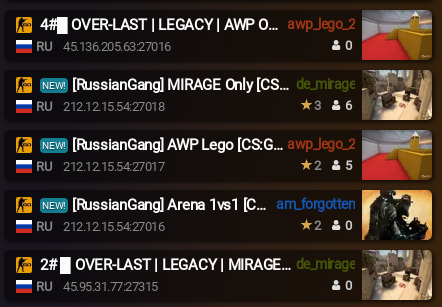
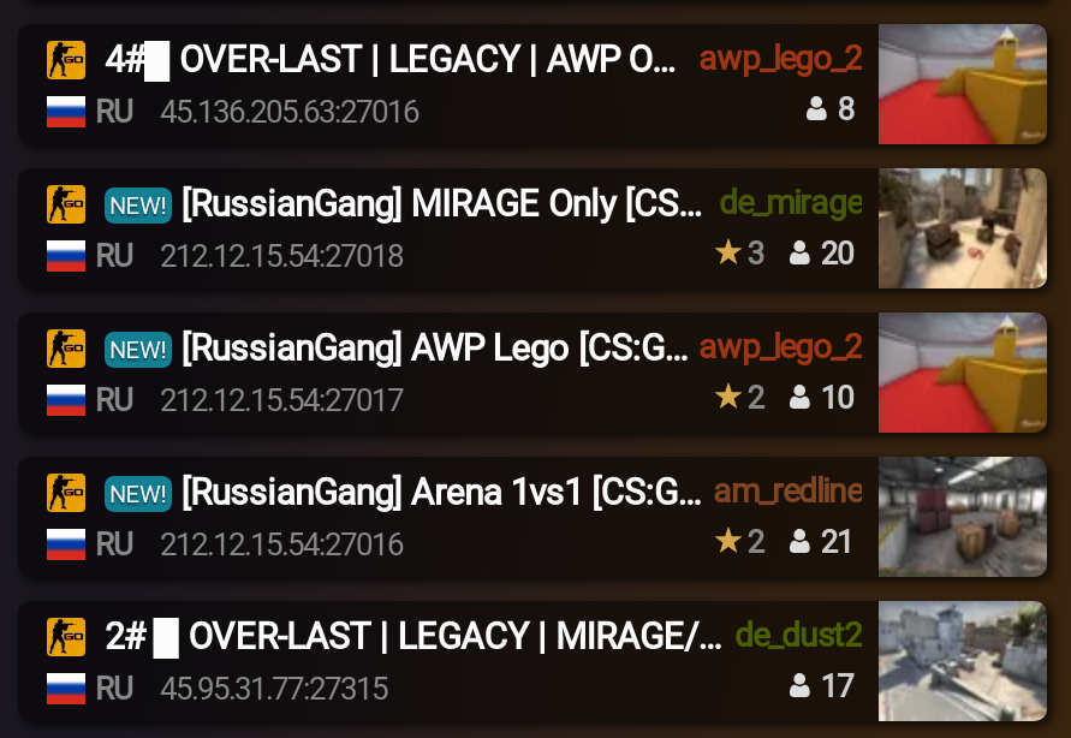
[342,38,351,53] 0 -> [831,91,853,127] 8
[311,98,351,113] 3 6 -> [740,236,853,272] 3 20
[311,158,351,173] 2 5 -> [740,380,853,416] 2 10
[276,189,433,241] [image] | am_forgotten -> [713,454,1049,579] [image] | am_redline
[311,218,351,233] 2 0 -> [740,524,853,560] 2 21
[295,250,432,301] [image] | de_mirage -> [734,601,1047,724] [image] | de_dust2
[342,278,351,293] 0 -> [814,668,853,704] 17

